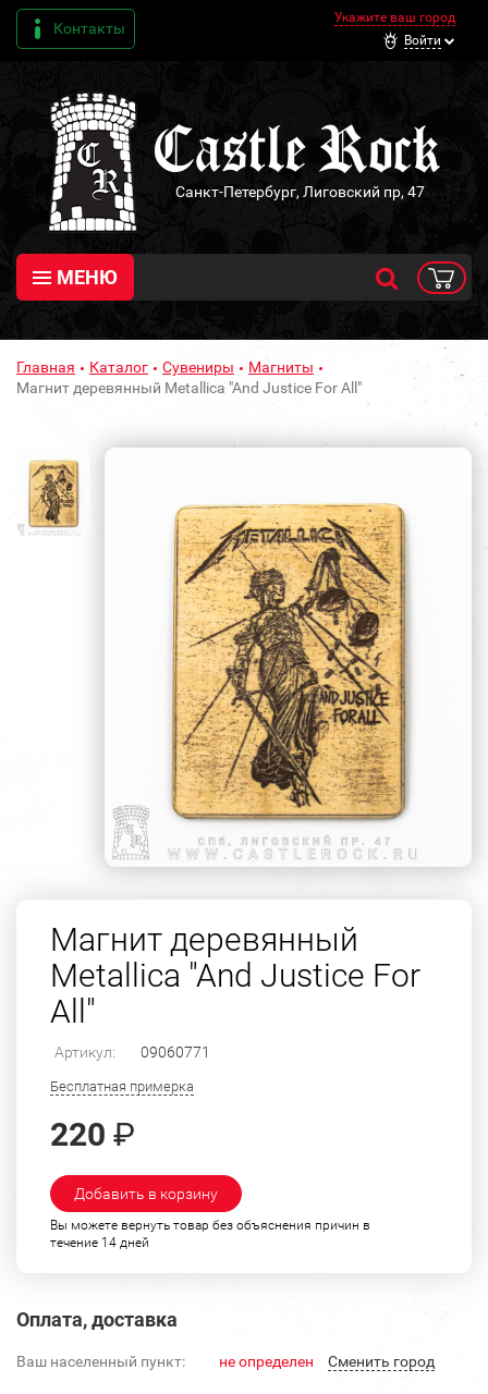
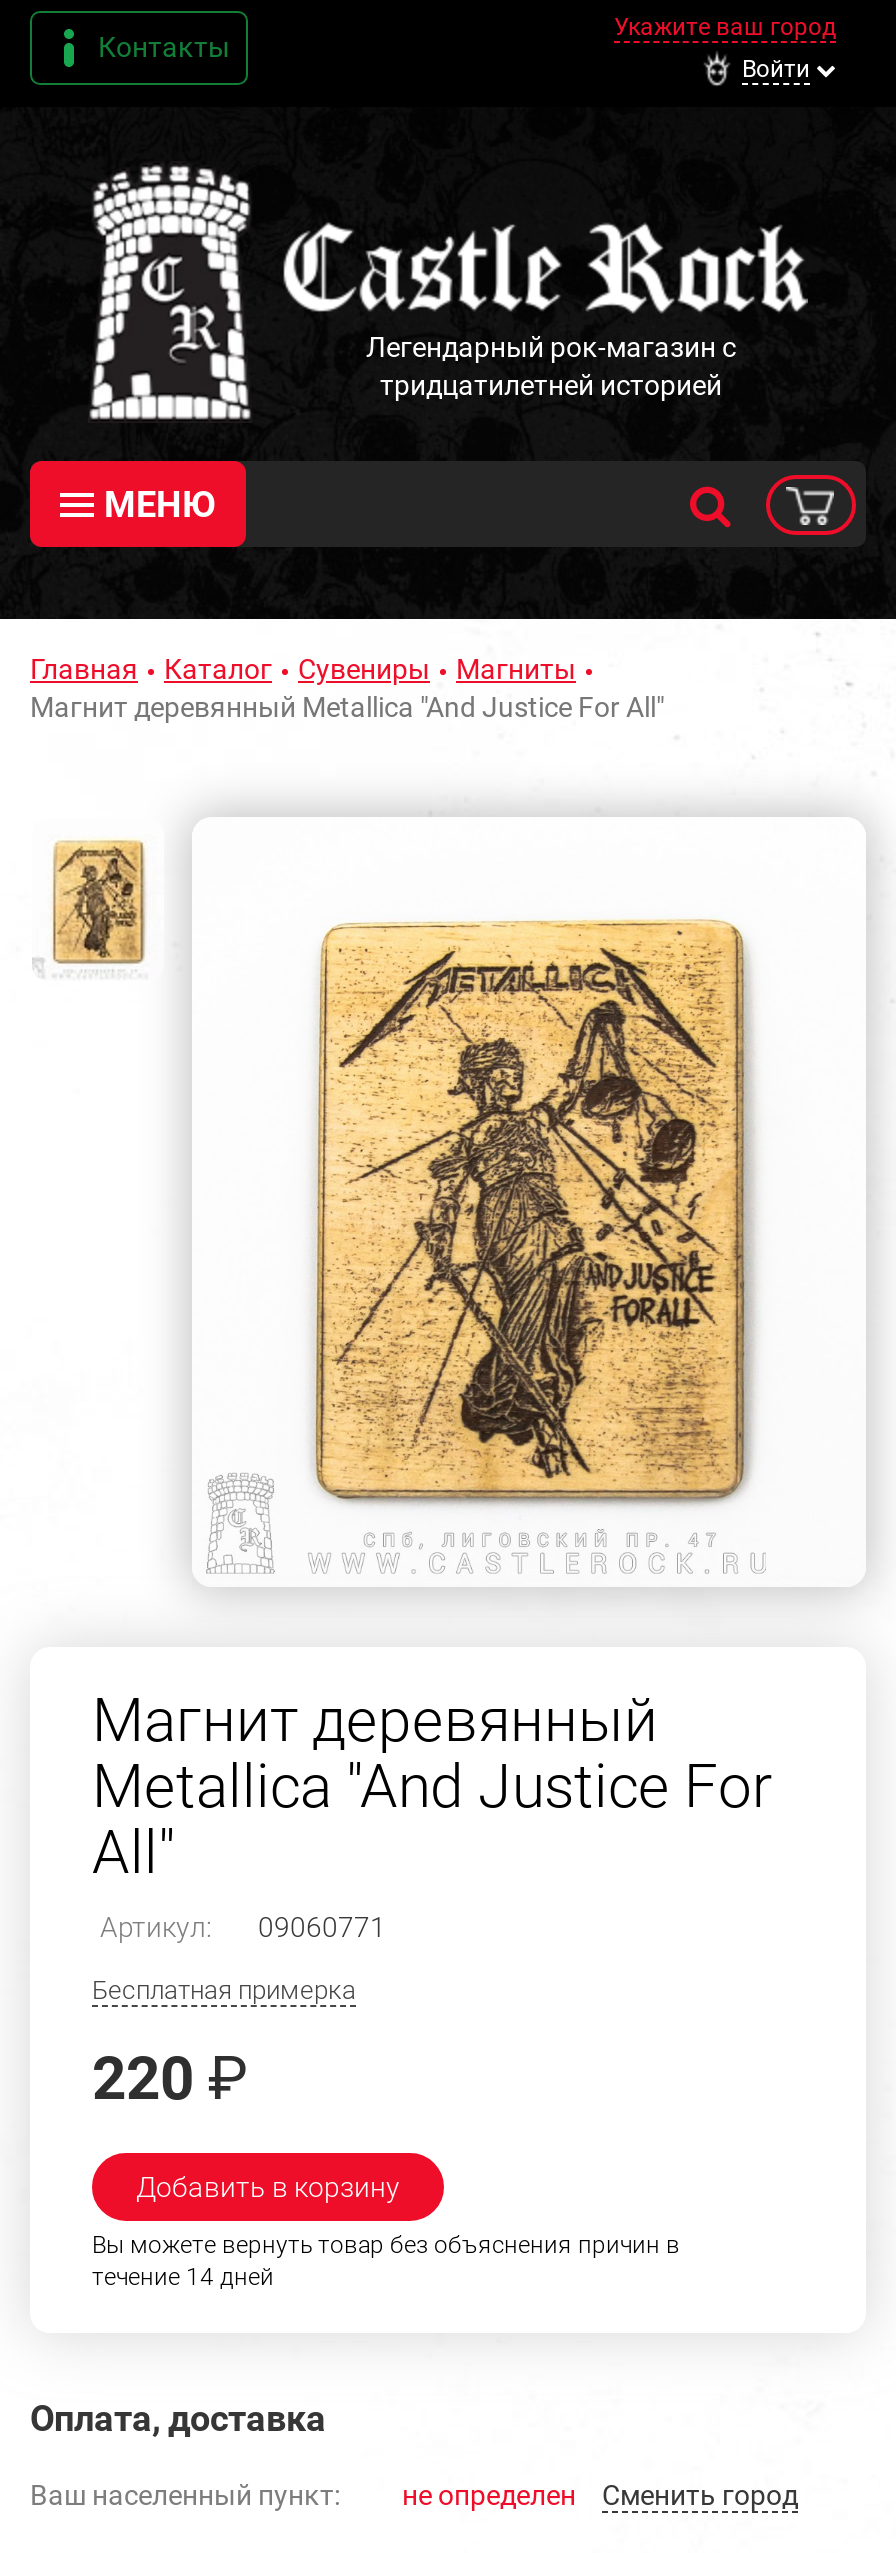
[175,183,425,200] Санкт-Петербург, Лиговский пр, 47 -> [366,331,736,401] Легендарный рок-магазин с | тридцатилетней историей

